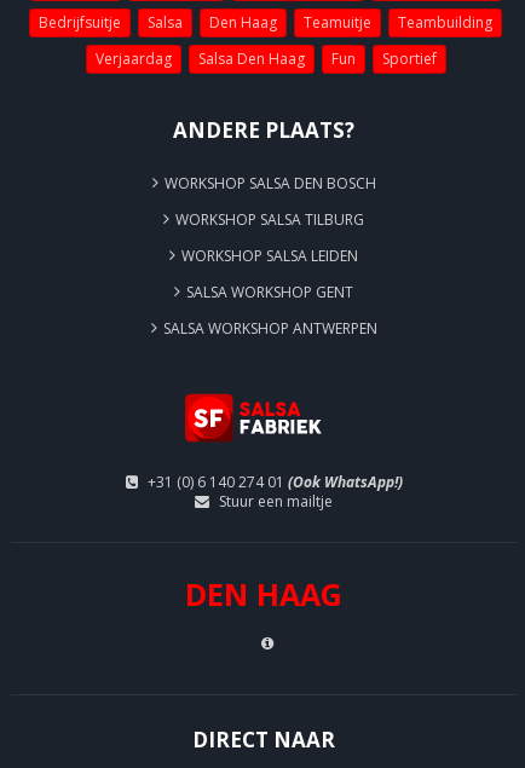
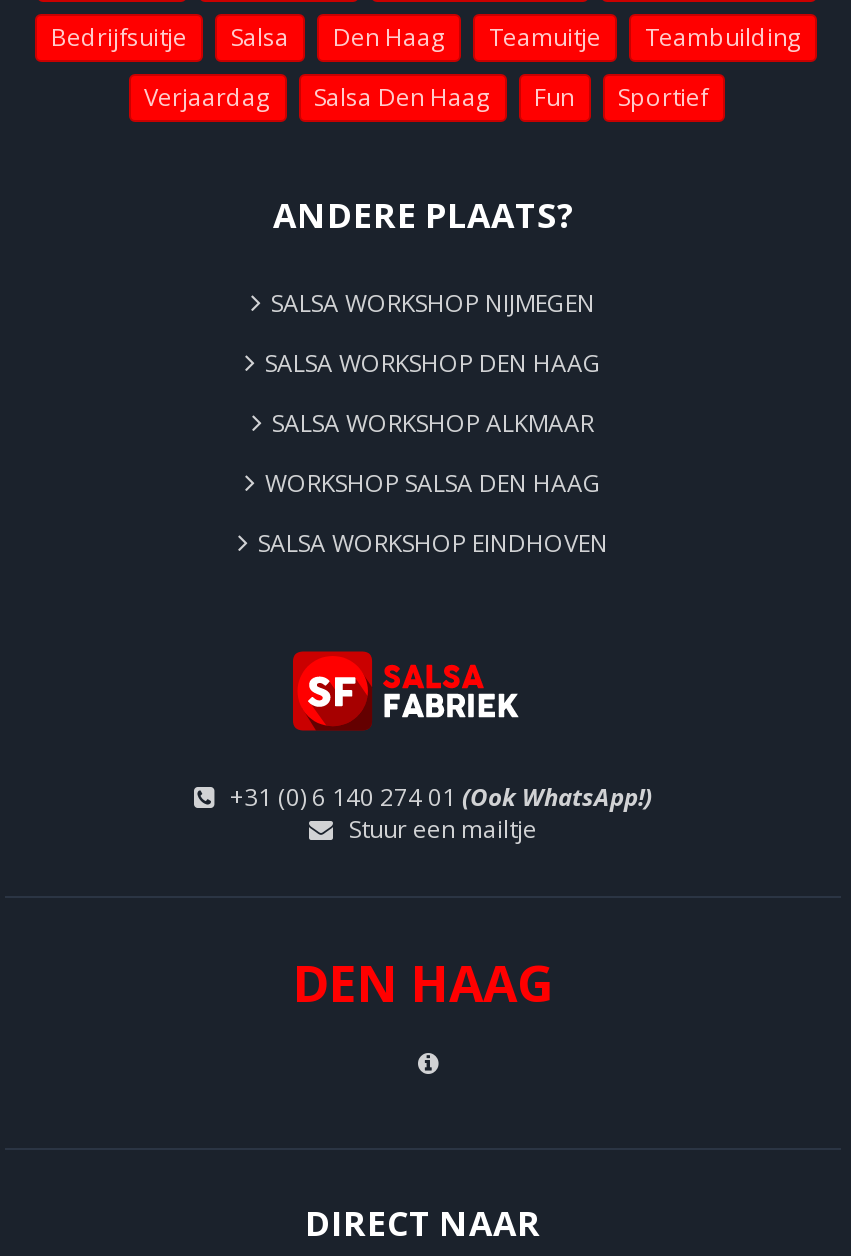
[164,173,376,194] WORKSHOP SALSA DEN BOSCH -> [271,286,595,320] SALSA WORKSHOP NIJMEGEN
[175,209,364,230] WORKSHOP SALSA TILBURG -> [265,346,601,380] SALSA WORKSHOP DEN HAAG
[181,246,358,266] WORKSHOP SALSA LEIDEN -> [272,406,594,440] SALSA WORKSHOP ALKMAAR
[186,282,353,302] SALSA WORKSHOP GENT -> [265,466,601,500] WORKSHOP SALSA DEN HAAG
[163,318,377,339] SALSA WORKSHOP ANTWERPEN -> [258,526,608,560] SALSA WORKSHOP EINDHOVEN

